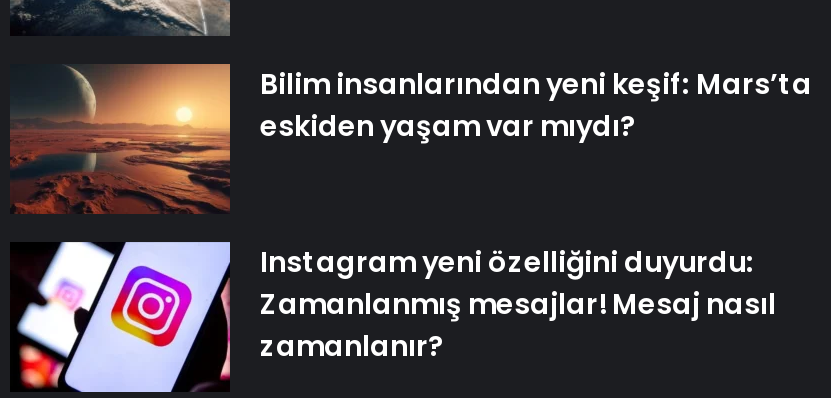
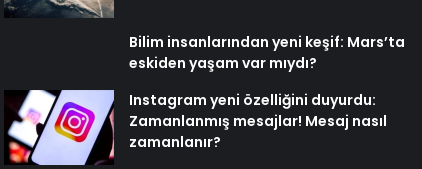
[10,62,232,216] [image] -> none

